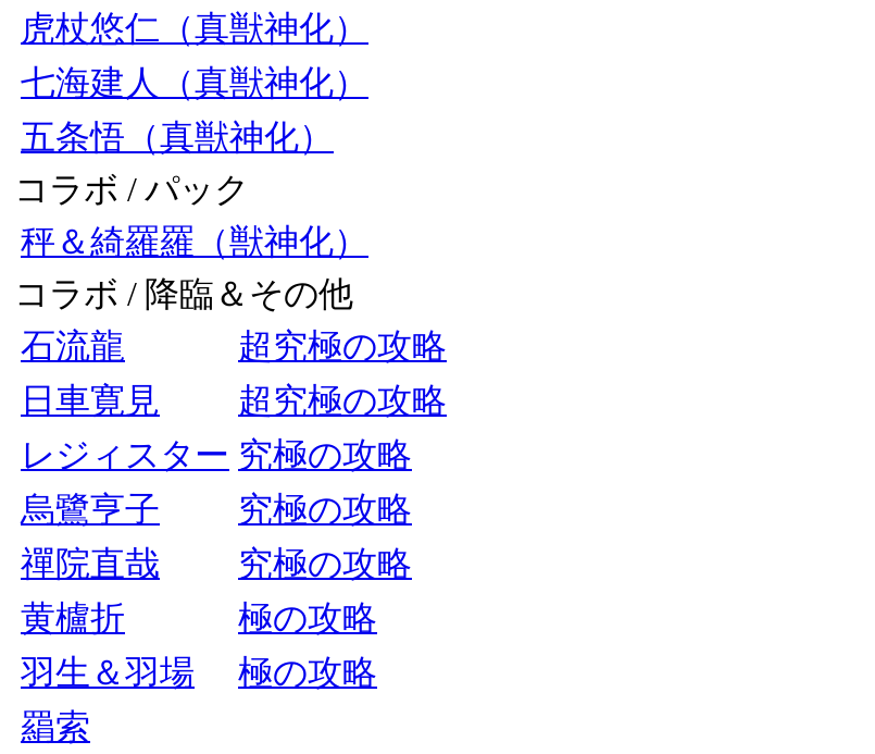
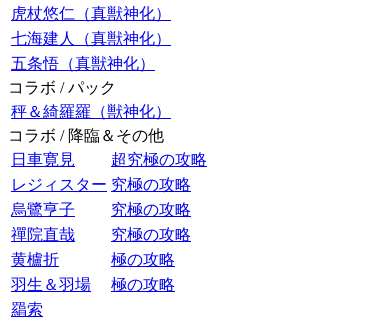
[21,327,447,364] 石流龍 | 超究極の攻略 -> none

